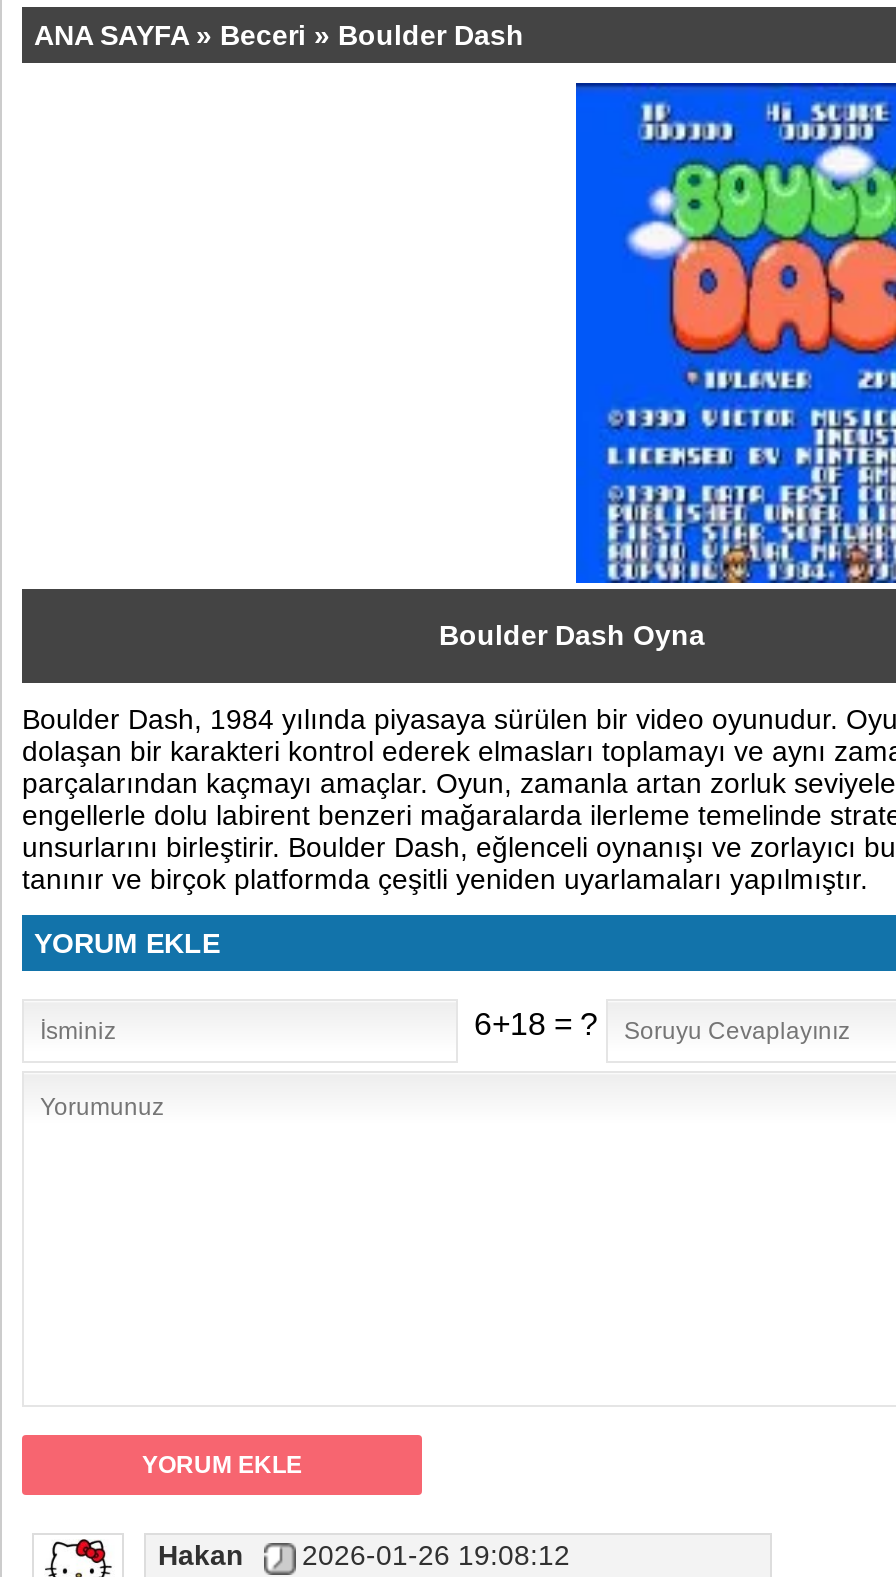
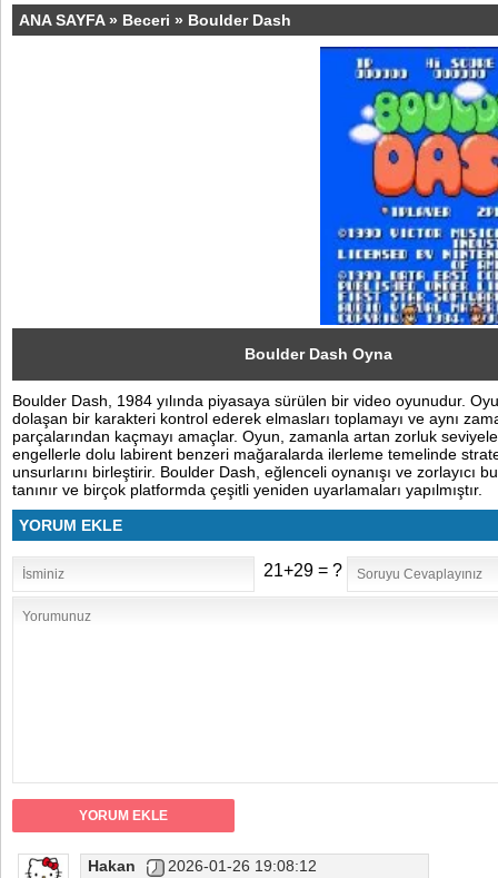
[474,1007,598,1041] 6+18 = ? -> [263,561,342,580] 21+29 = ?

